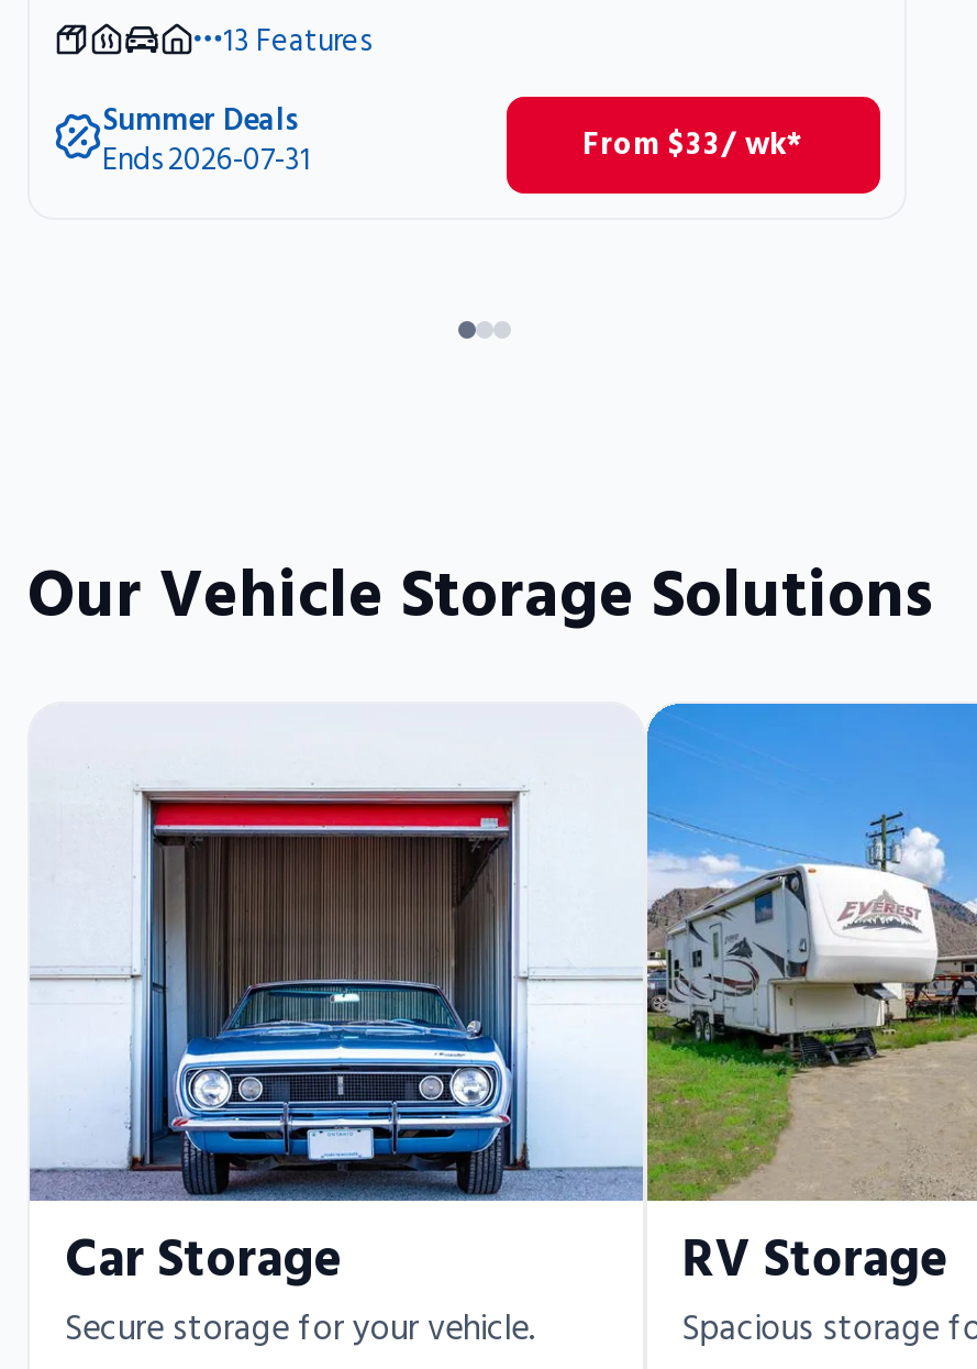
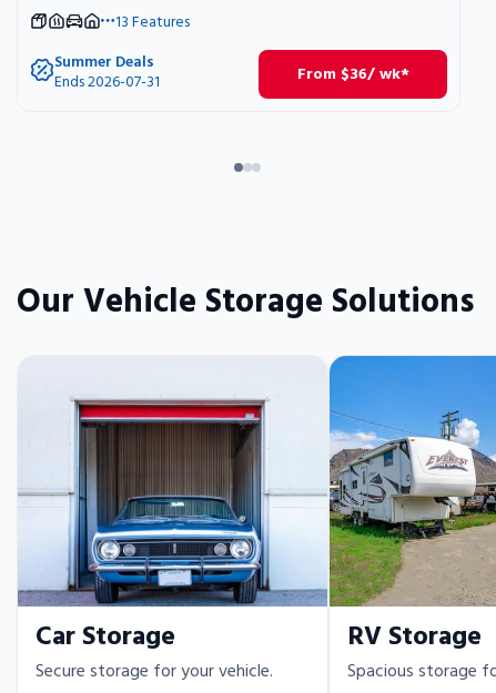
[582,120,804,170] From $33/ wk* -> [297,62,409,87] From $36/ wk*

